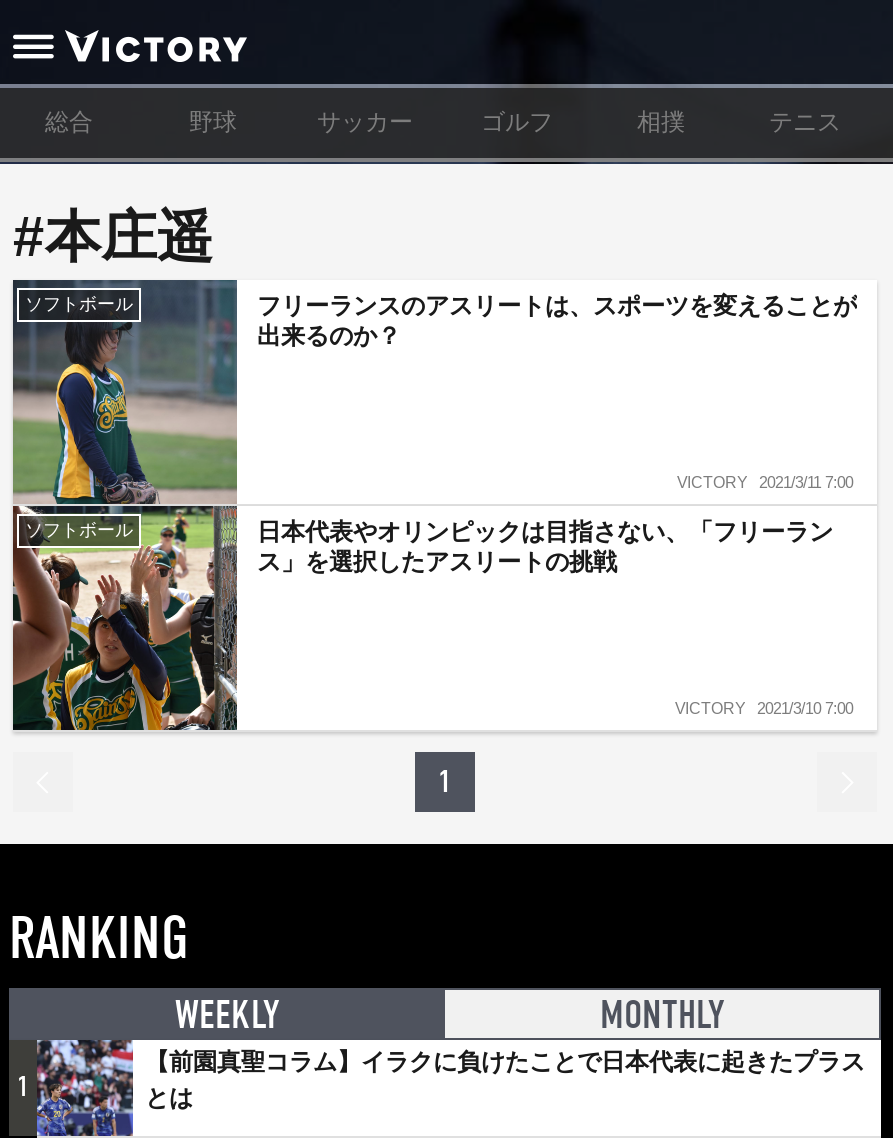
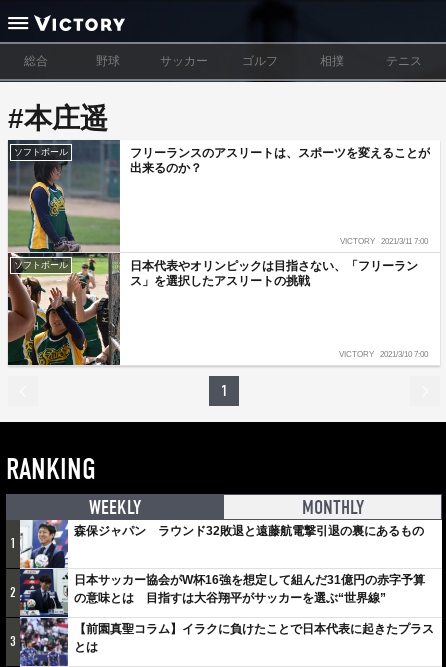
none -> [10,519,425,650] [image] | 日本サッカー協会がW杯16強を想定して組んだ31億円の赤字予算 | の意味とは 目指すは大谷翔平がサッカーを選ぶ“世界線” | 3
none -> [74,524,424,538] 森保ジャパン ラウンド32敗退と遠藤航電撃引退の裏にあるもの
none -> [10,584,16,601] 2

